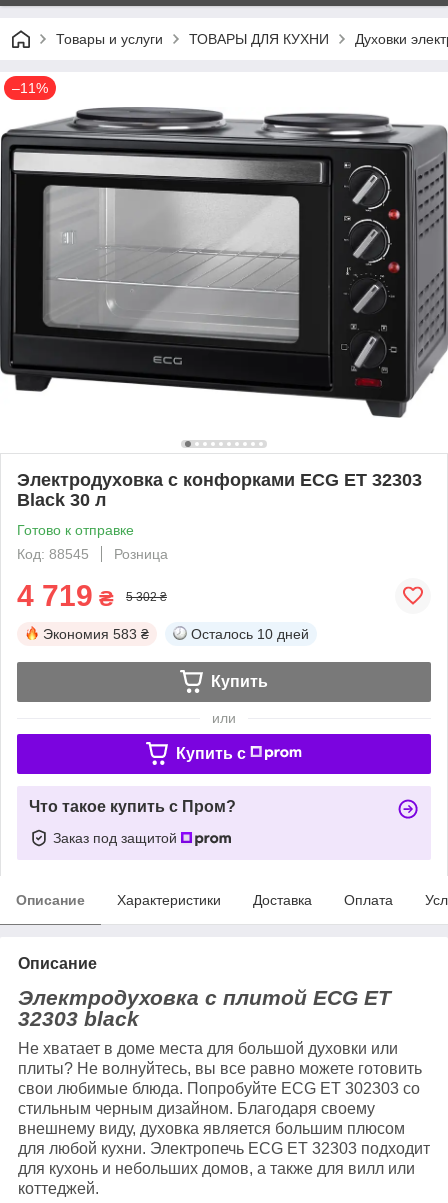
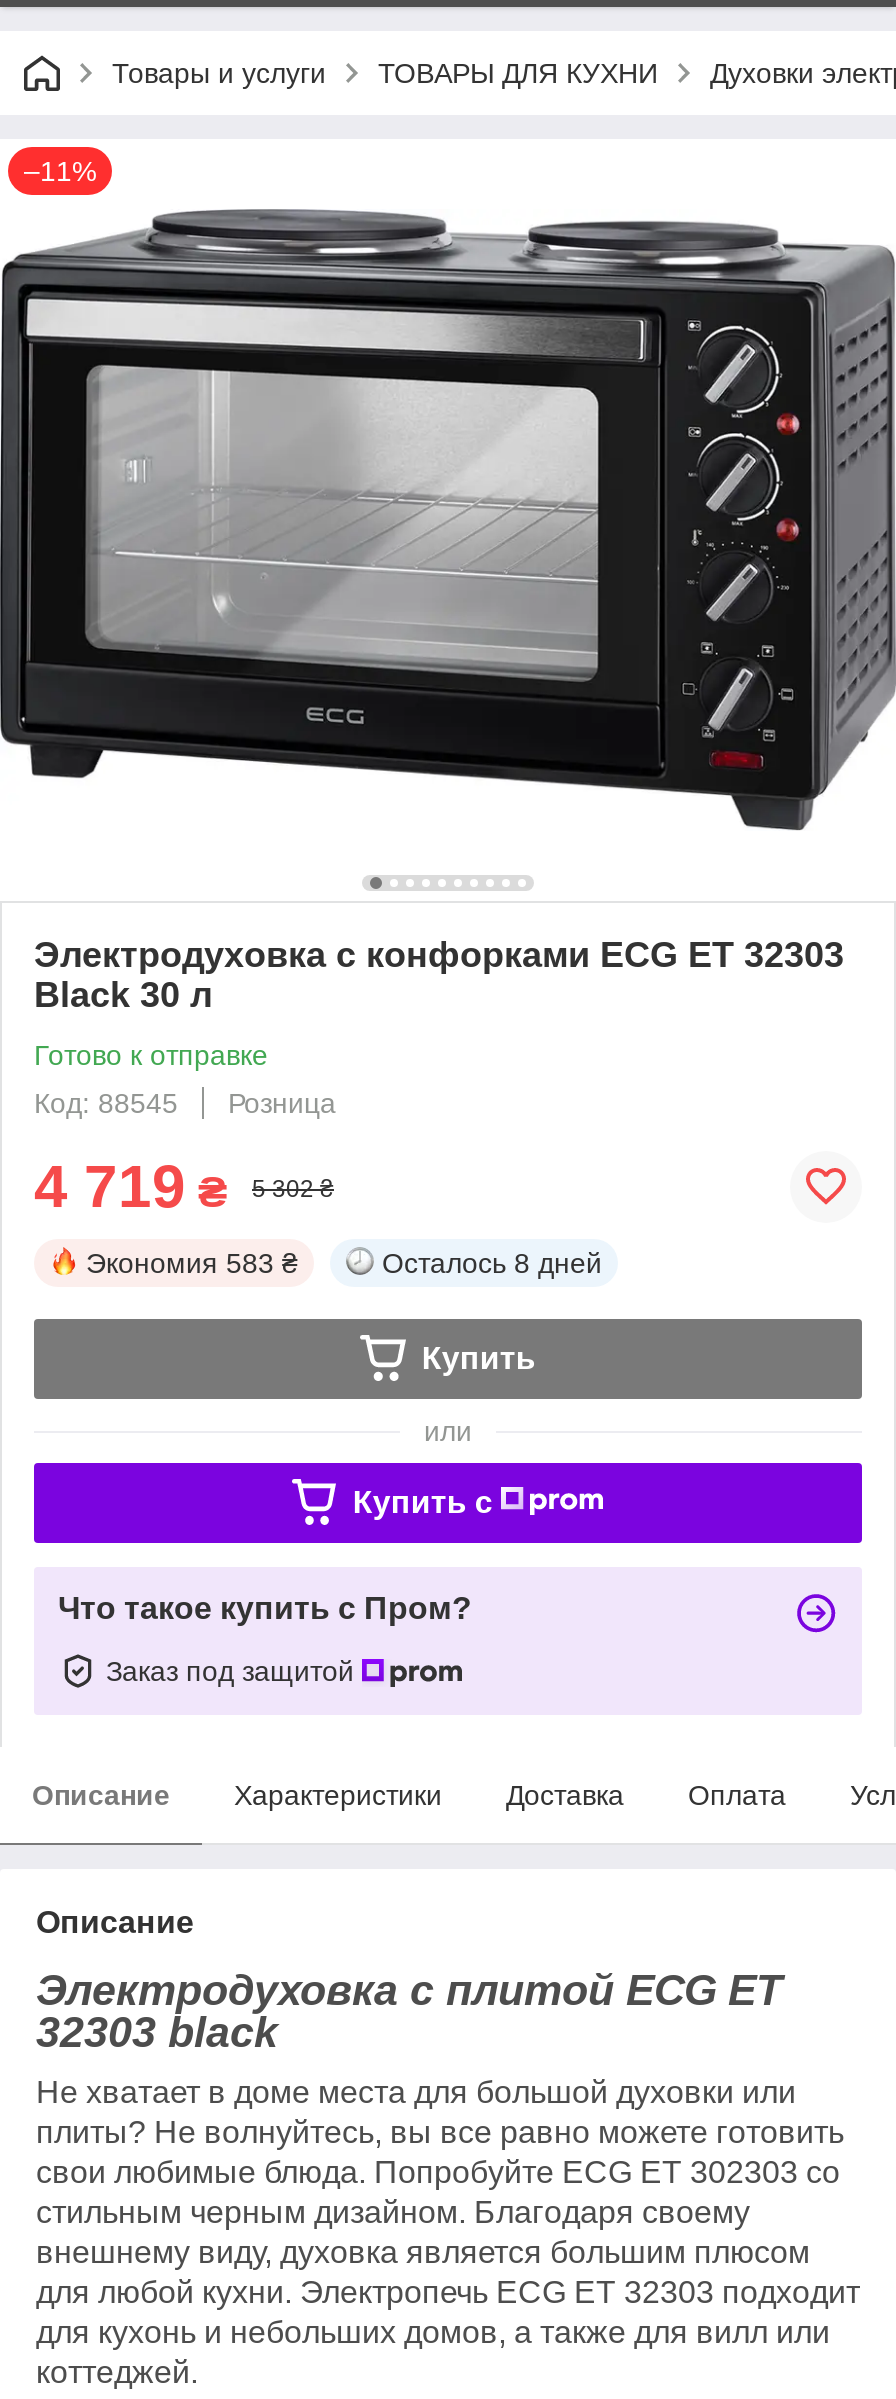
[191,626,309,642] Осталось 10 дней -> [382,1247,602,1279] Осталось 8 дней

